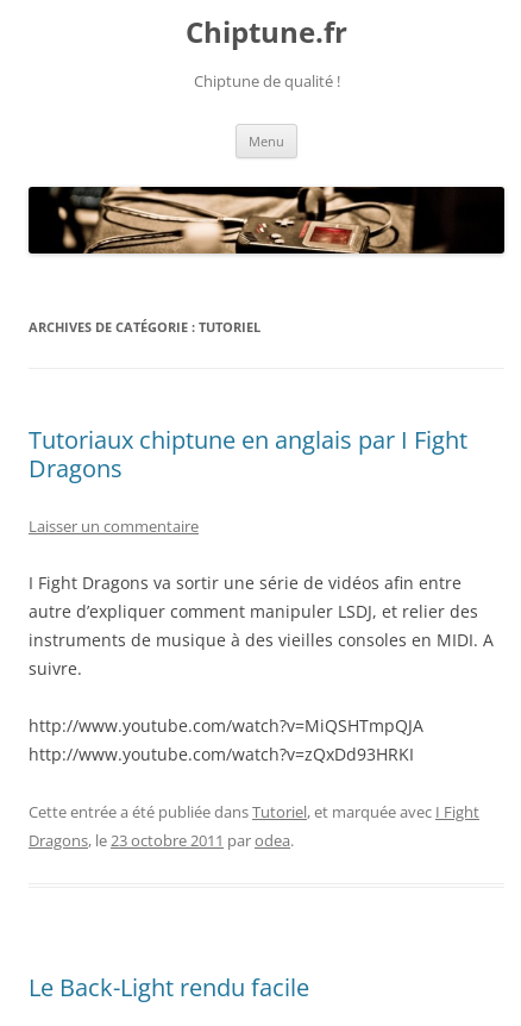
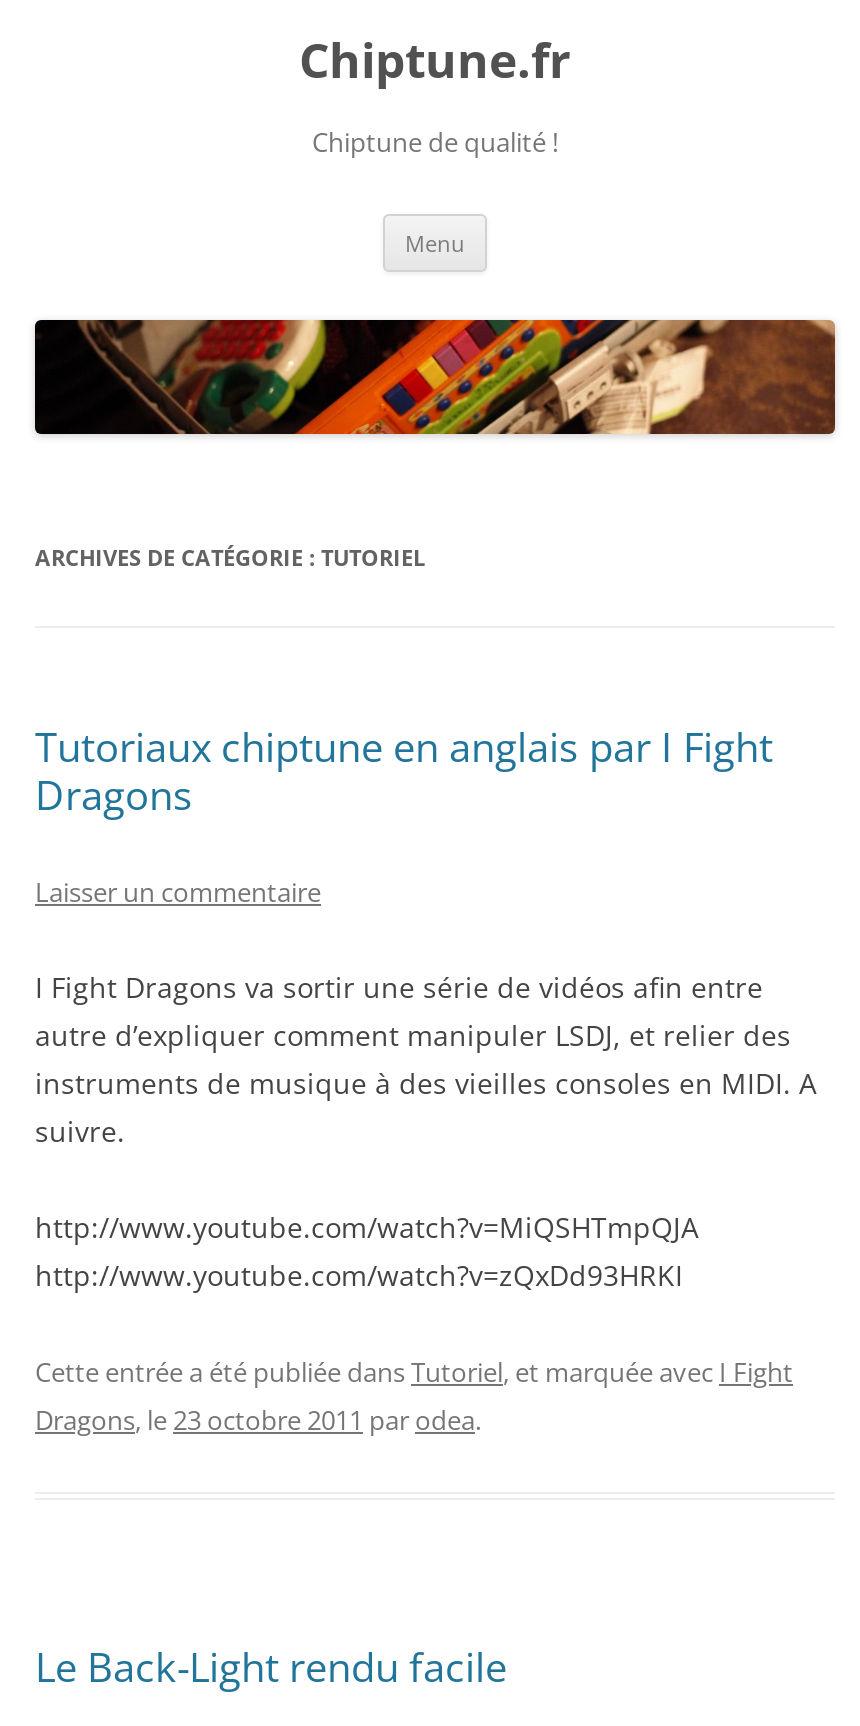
[50,186,506,255] [image] -> [73,318,837,436] [image]

